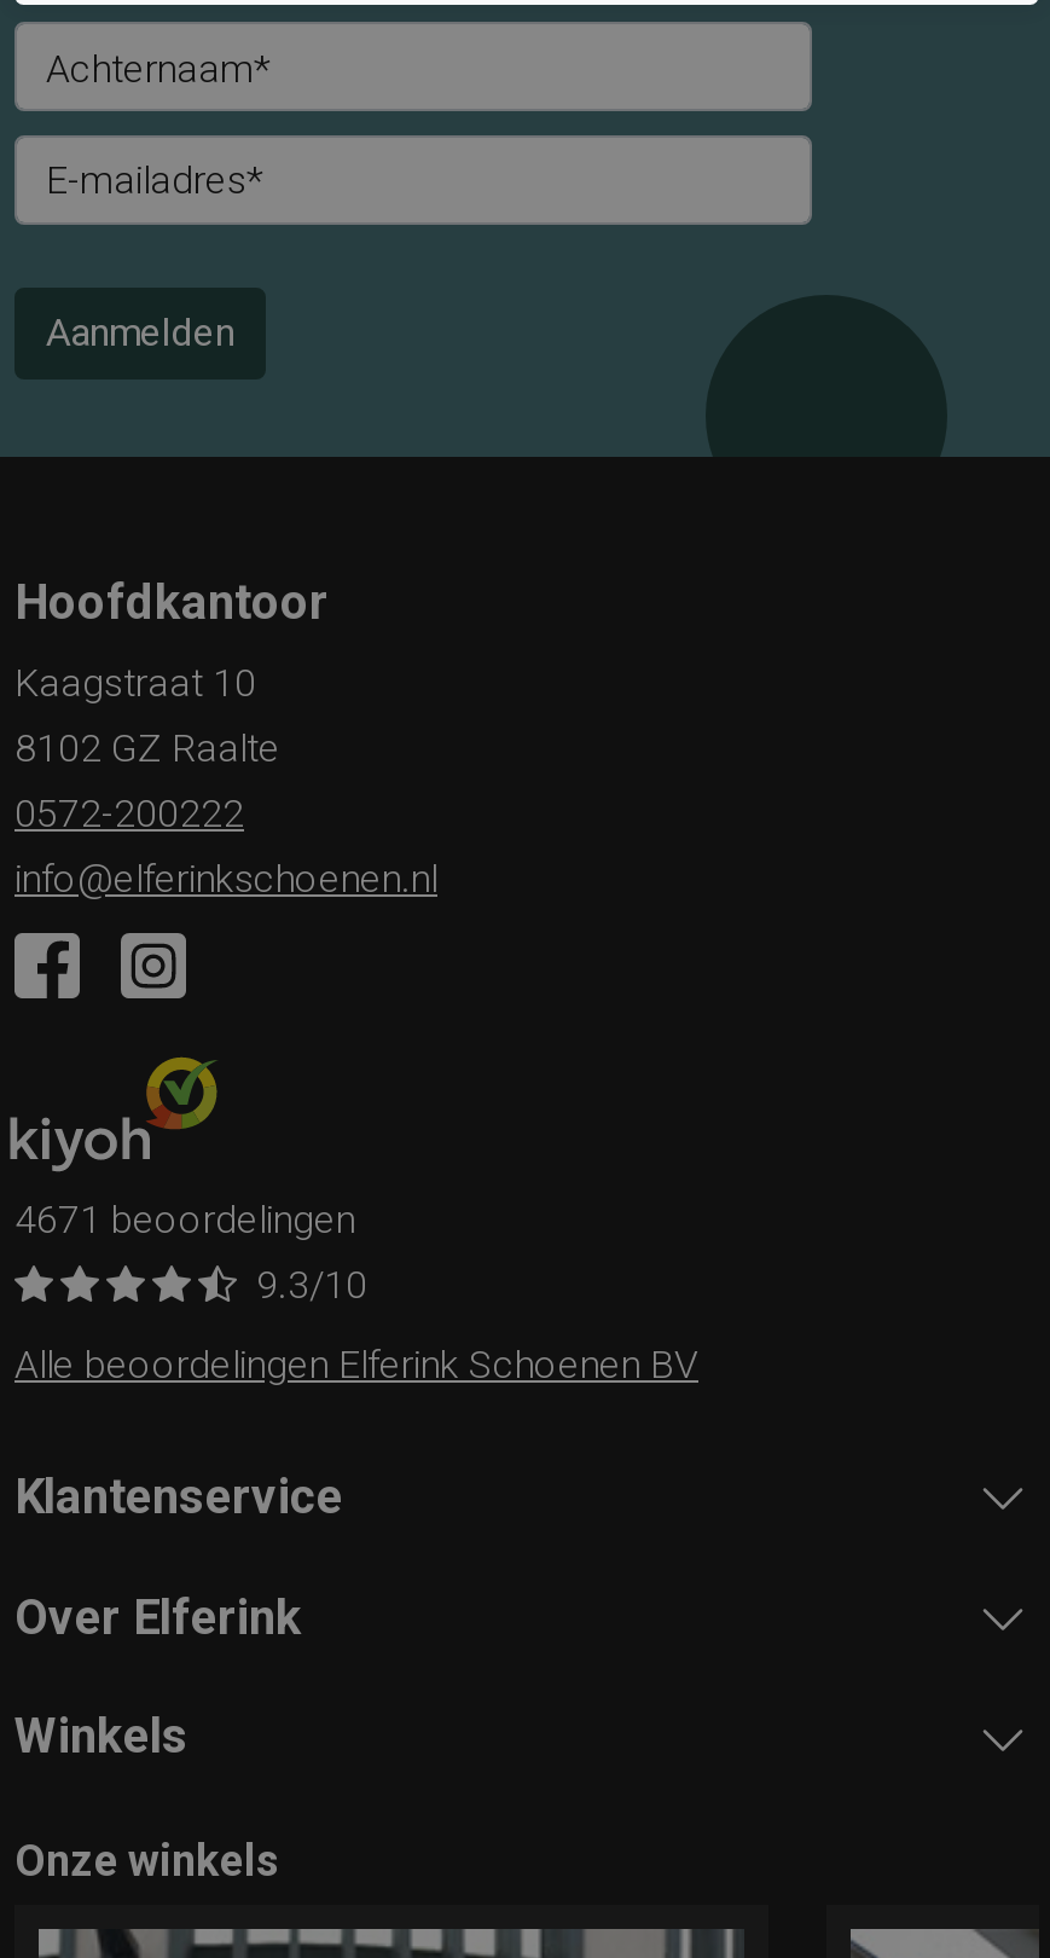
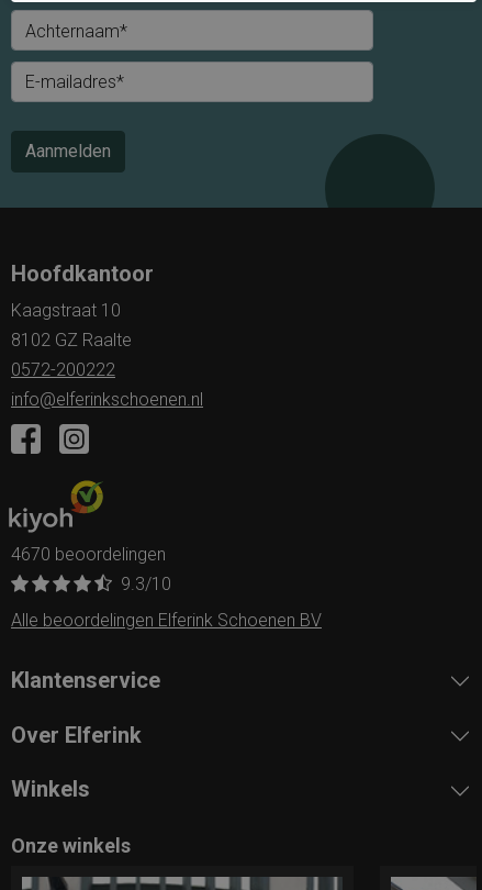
[14,1197,355,1242] 4671 beoordelingen -> [11,544,166,565] 4670 beoordelingen

